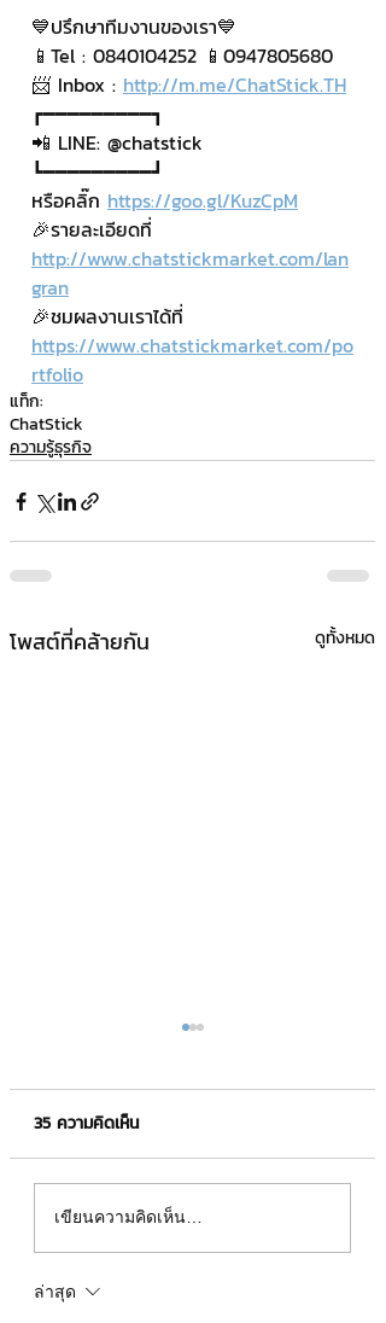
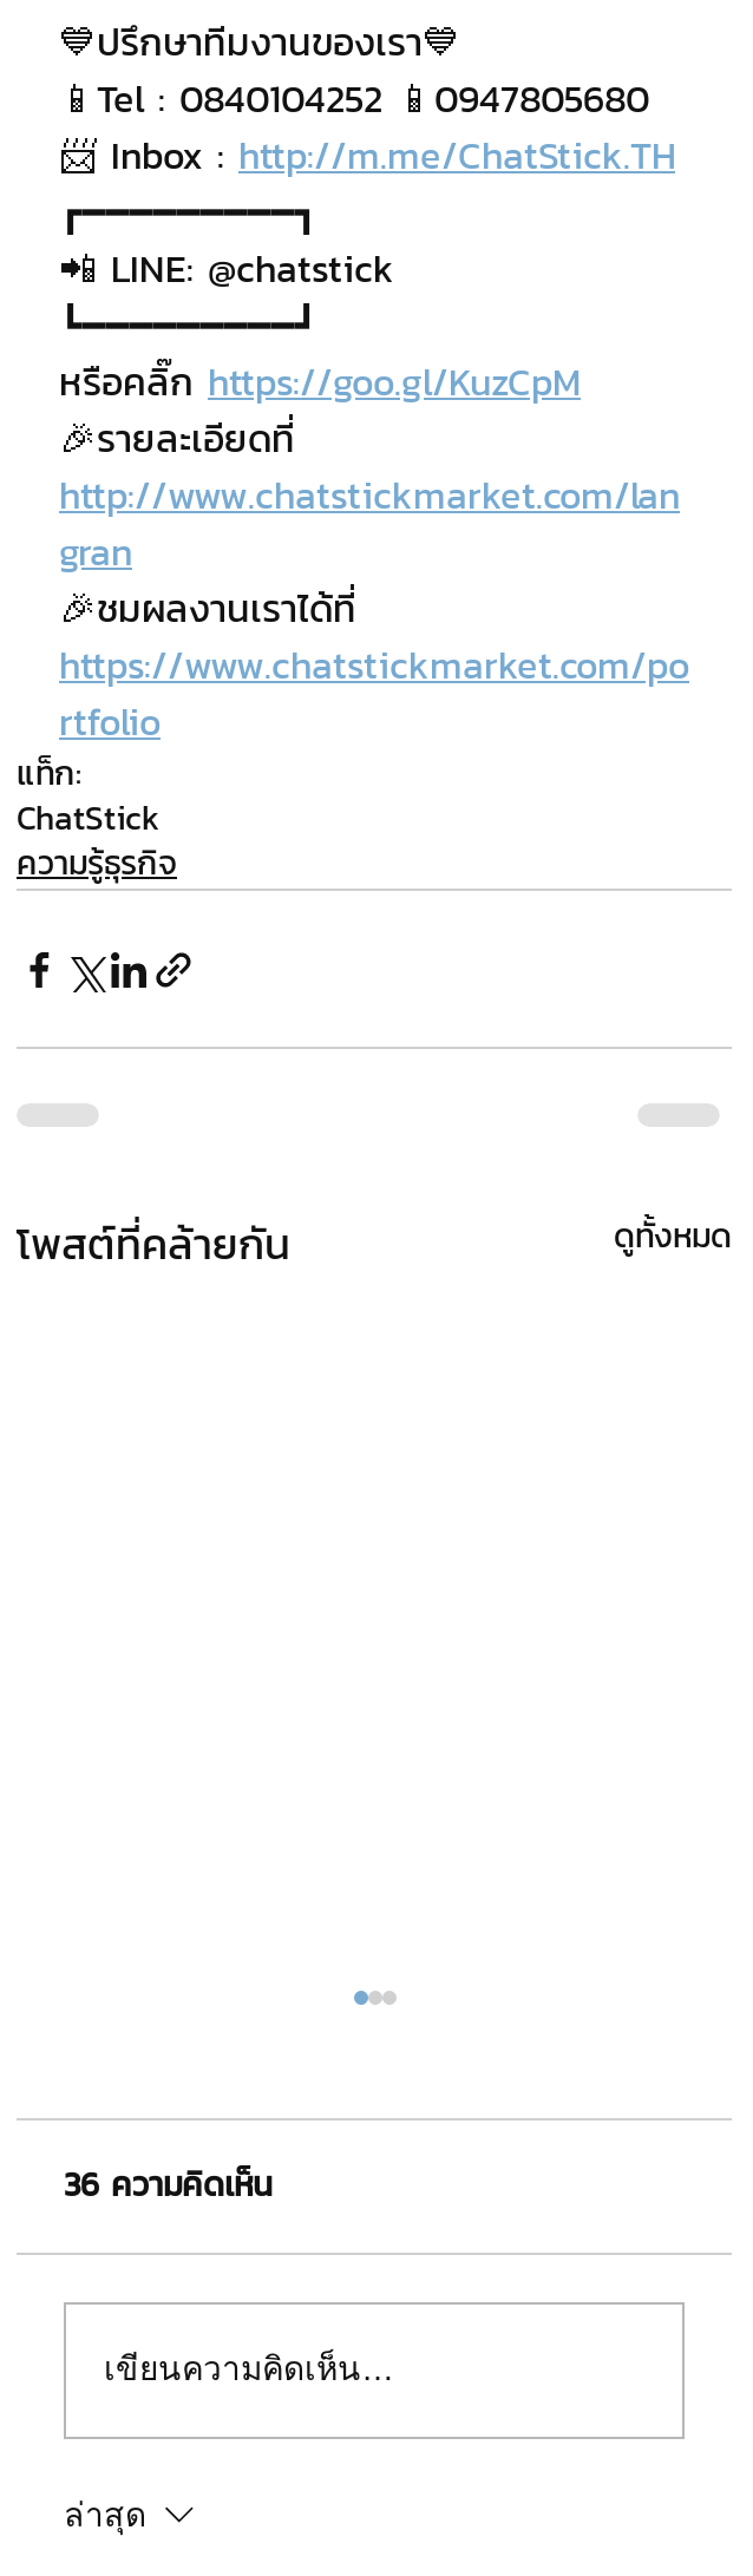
[34,1110,139,1136] 35 ความคิดเห็น -> [64,2160,271,2209] 36 ความคิดเห็น

